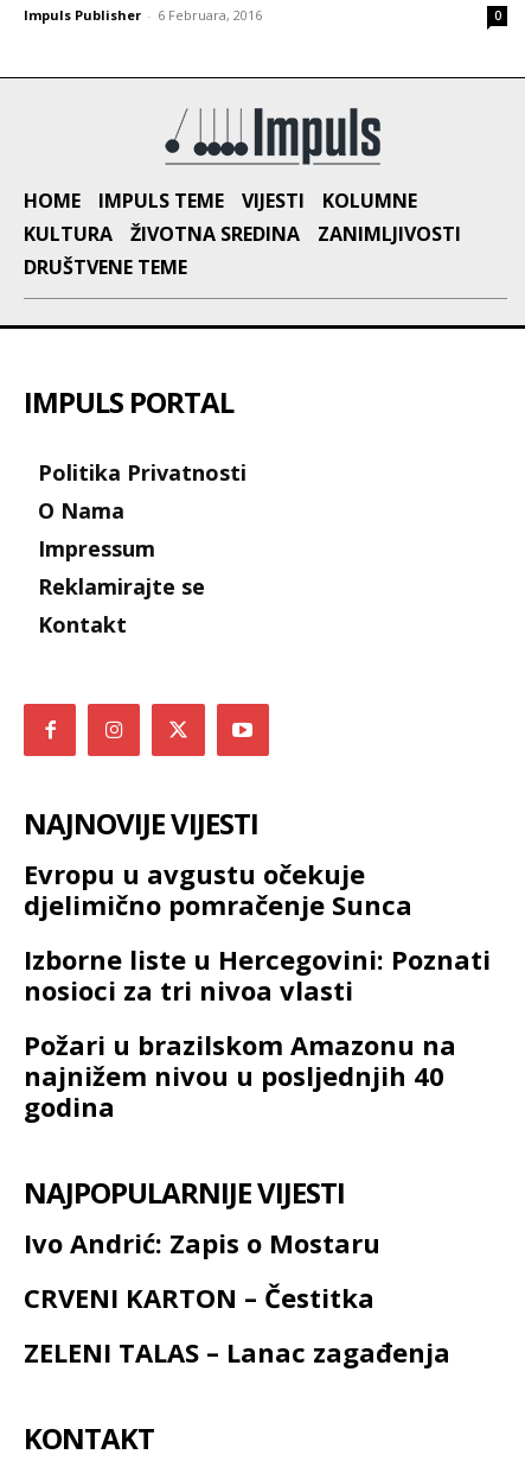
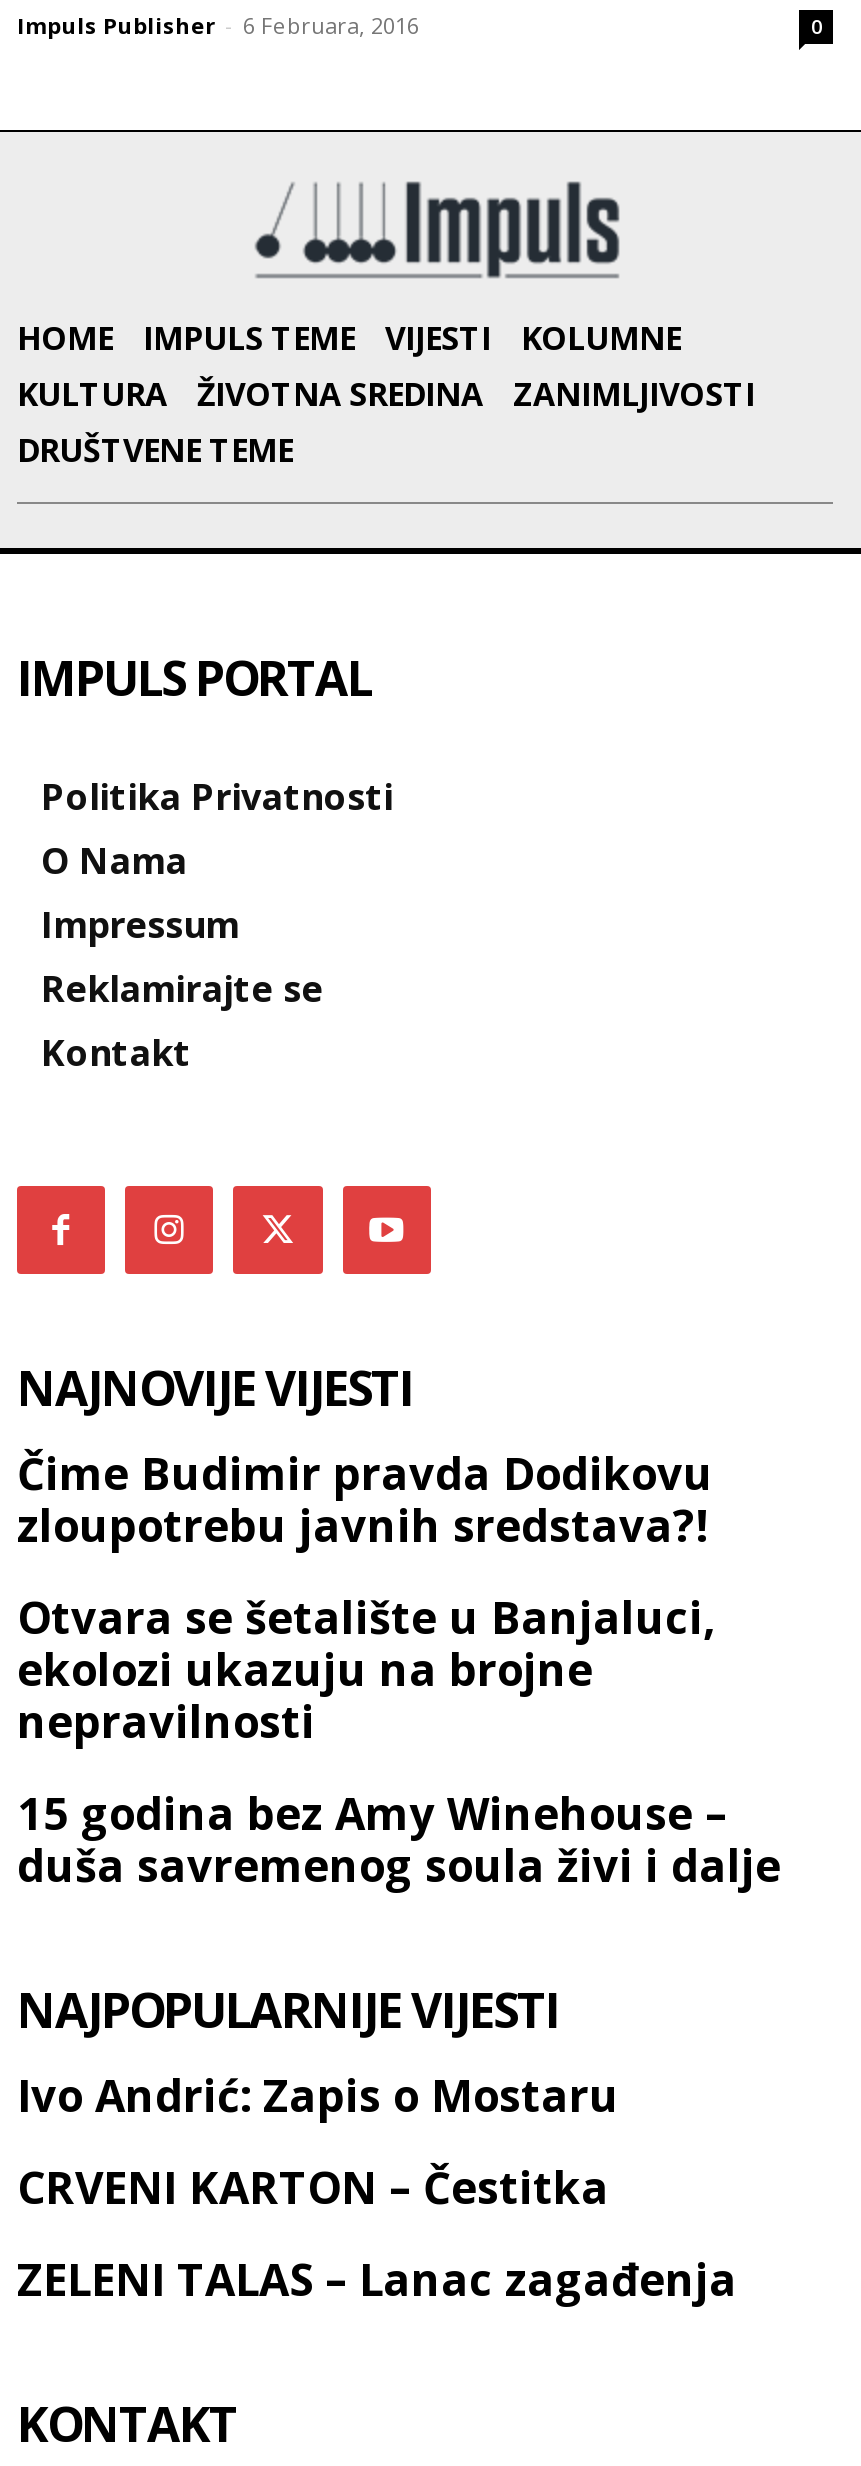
[24,855,412,922] Evropu u avgustu očekuje | djelimično pomračenje Sunca -> [17,1441,713,1553] Čime Budimir pravda Dodikovu | zloupotrebu javnih sredstava?!
[24,941,491,1007] Izborne liste u Hercegovini: Poznati | nosioci za tri nivoa vlasti -> [17,1585,715,1749] Otvara se šetalište u Banjaluci, | ekolozi ukazuju na brojne | nepravilnosti
[24,1026,456,1124] Požari u brazilskom Amazonu na | najnižem nivou u posljednjih 40 | godina -> [17,1781,781,1893] 15 godina bez Amy Winehouse – | duša savremenog soula živi i dalje

